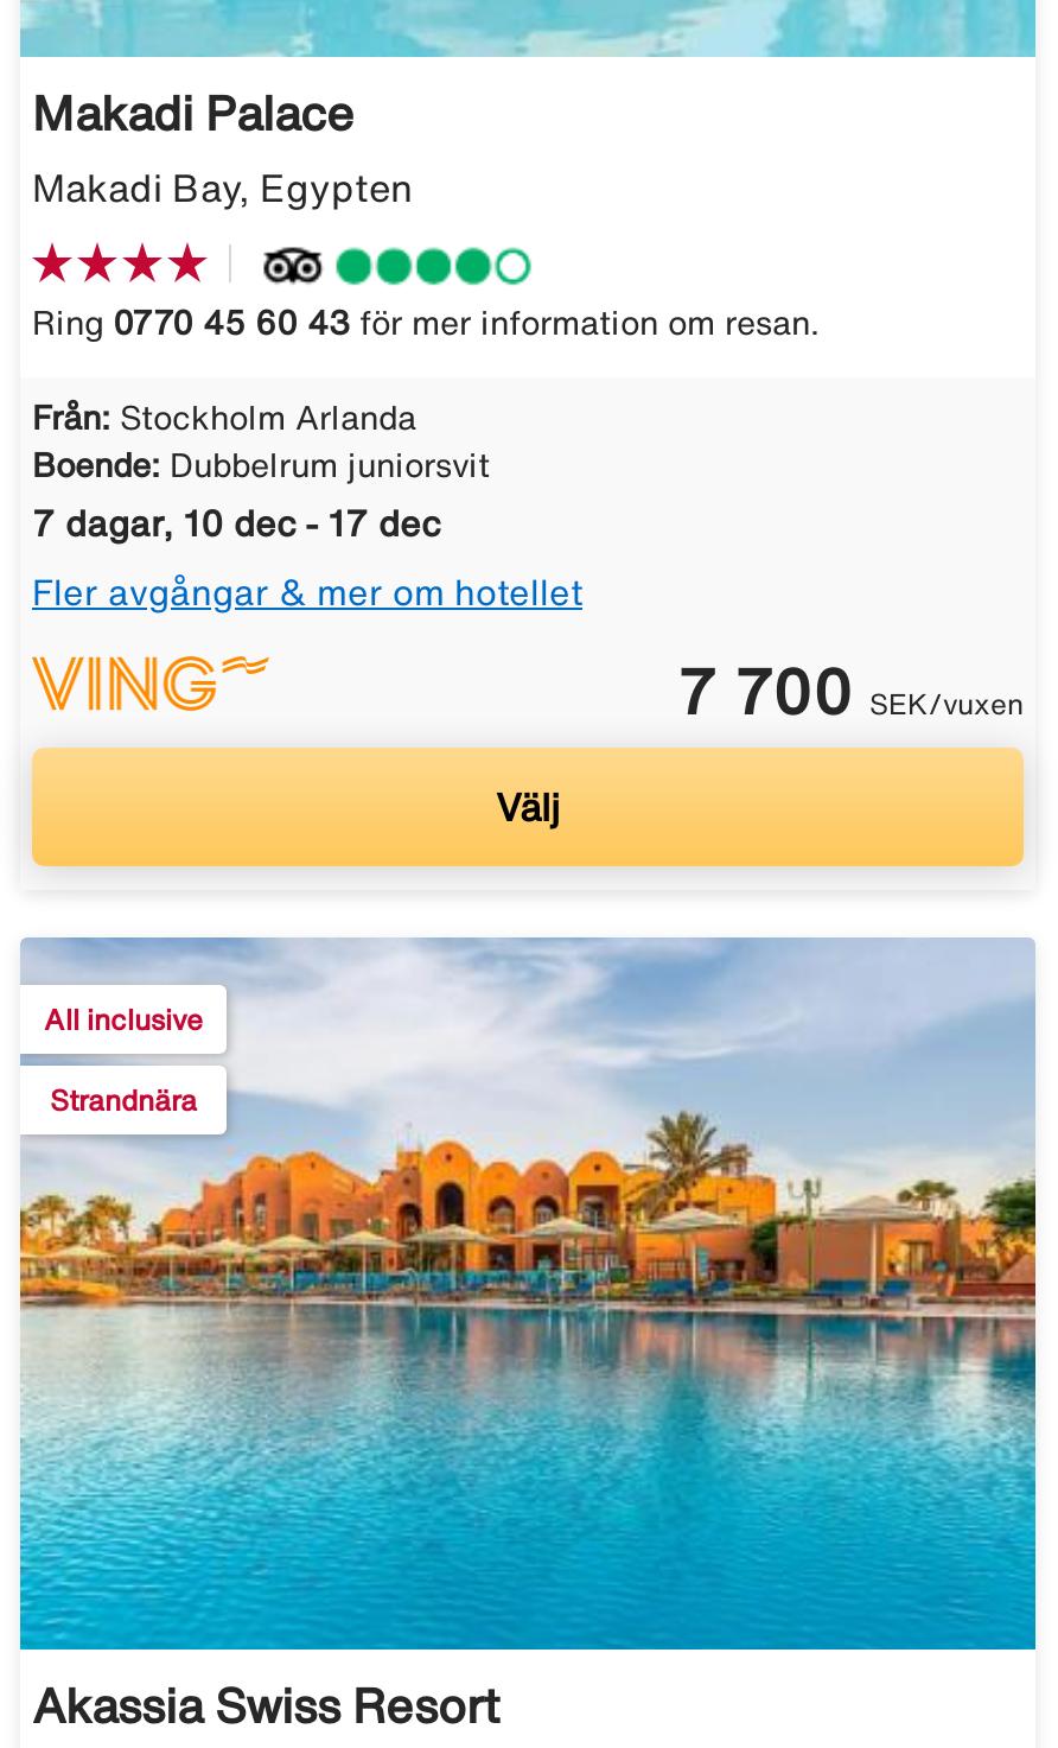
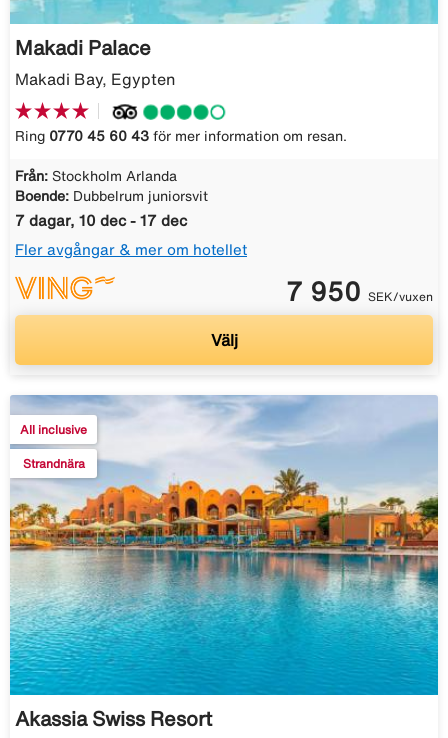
[677,660,1024,722] 7 700 SEK/vuxen -> [286,278,433,304] 7 950 SEK/vuxen

